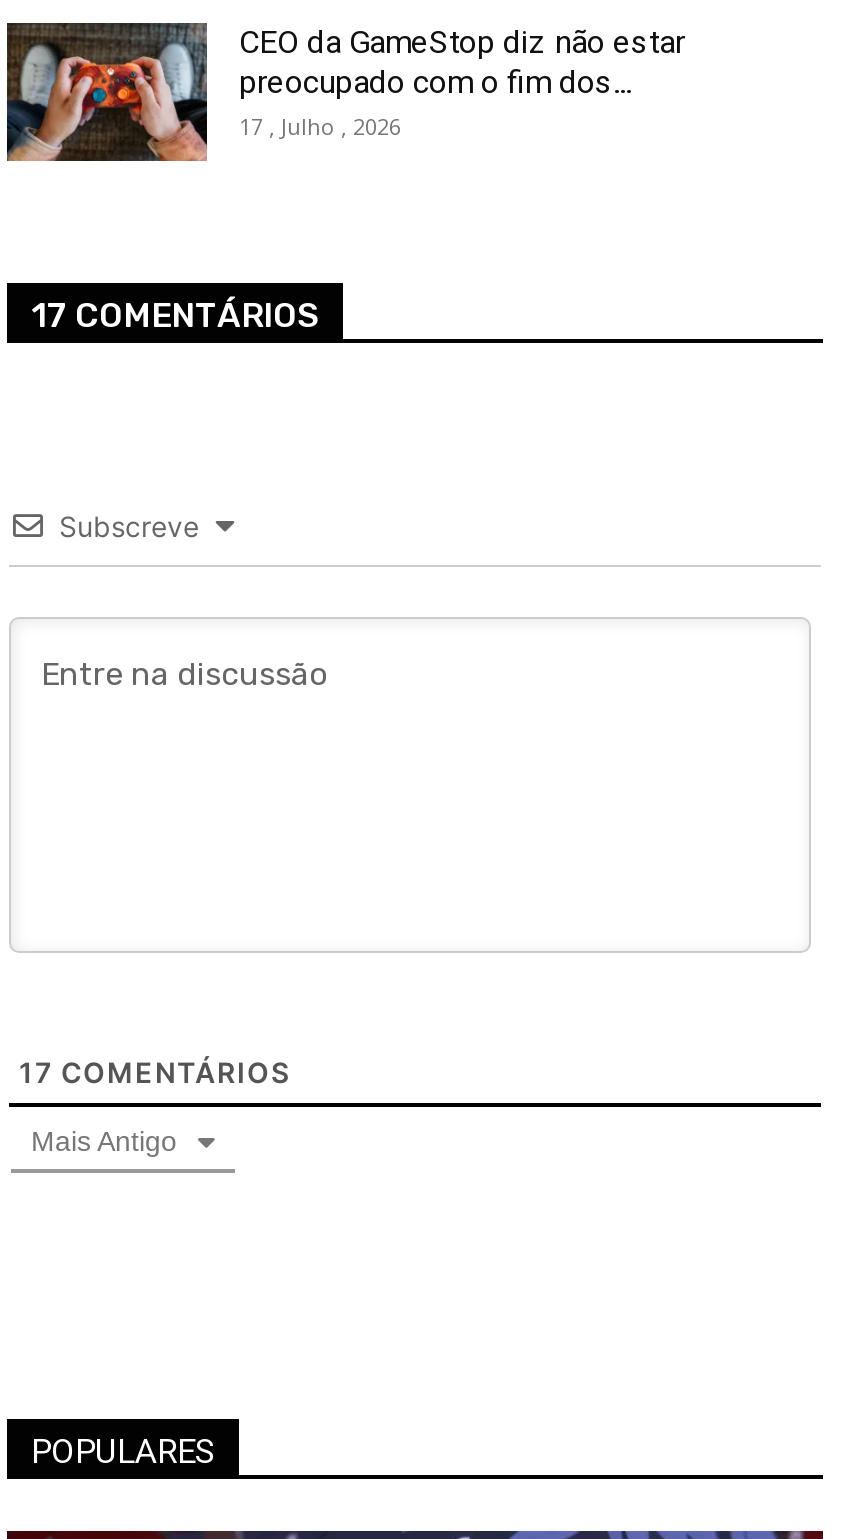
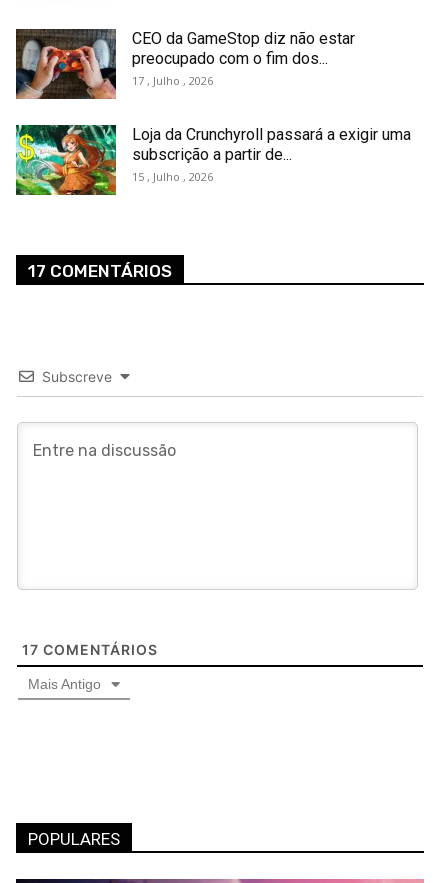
none -> [15,124,411,196] [image] | Loja da Crunchyroll passará a exigir uma | subscrição a partir de... | 15 , Julho , 2026

